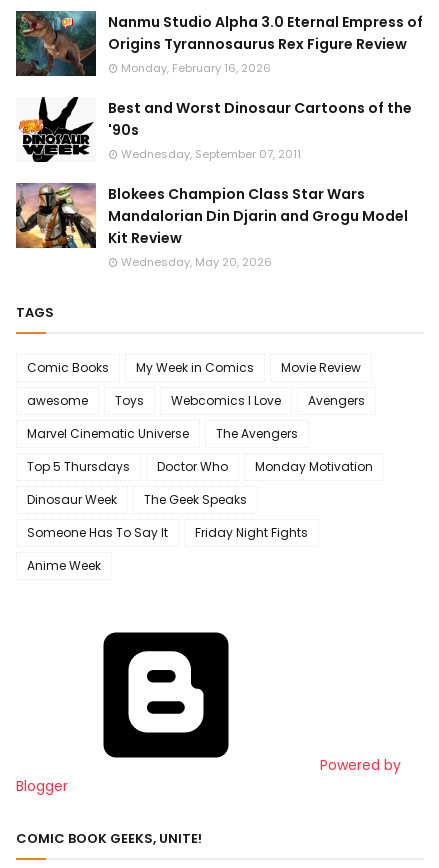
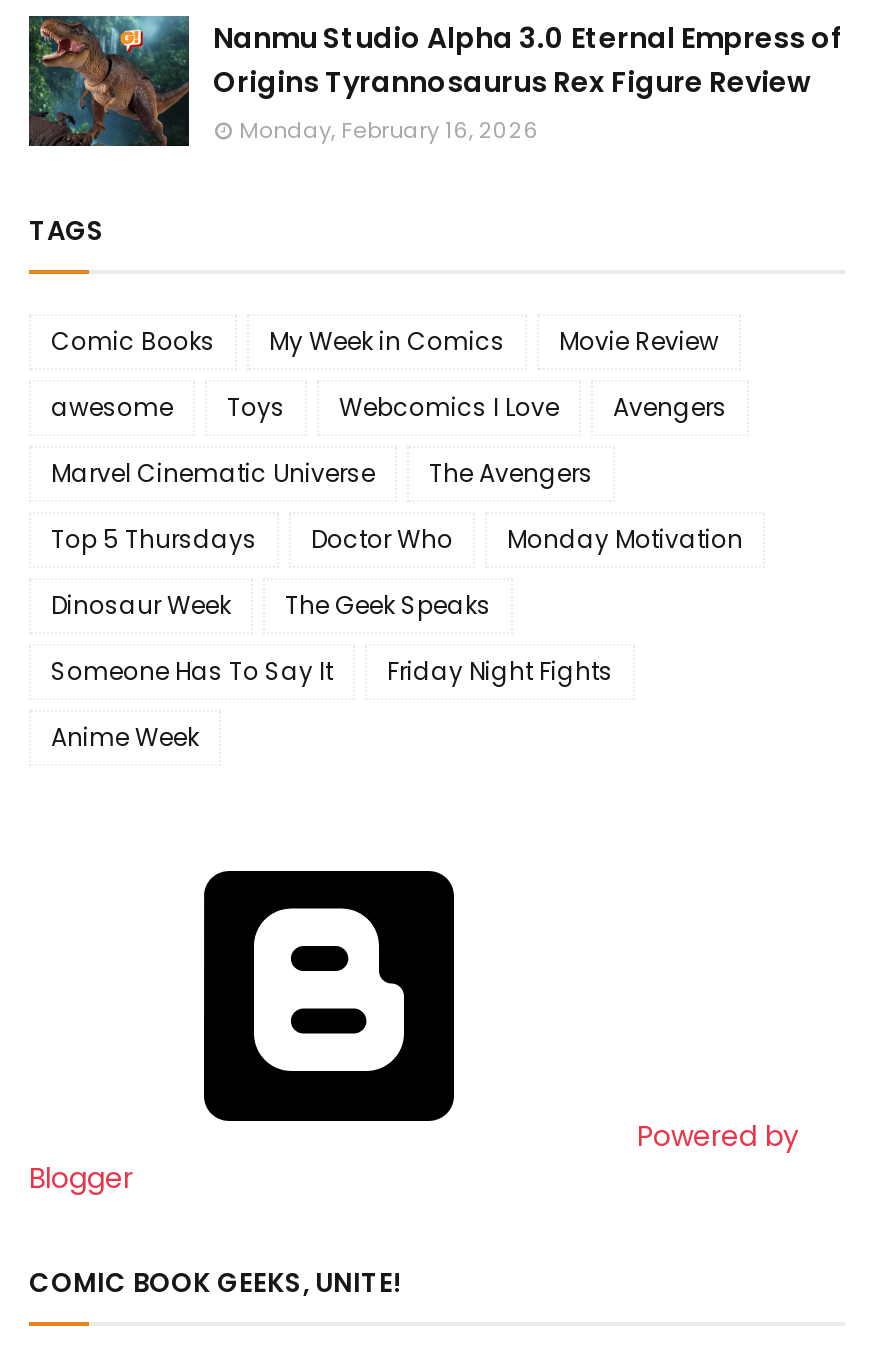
[18,96,412,270] [image] | Best and Worst Dinosaur Cartoons of the | '90s | Wednesday, September 07, 2011 | Blokees Champion Class Star Wars | Mandalorian Din Djarin and Grogu Model | Kit Review | Wednesday, May 20, 2026 -> none
[15,182,94,249] [image] -> none

